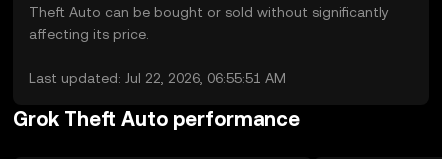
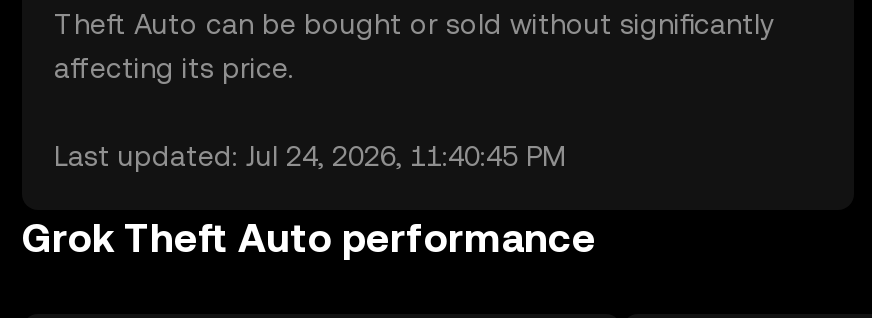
[29,70,286,86] Last updated: Jul 22, 2026, 06:55:51 AM -> [54,140,566,172] Last updated: Jul 24, 2026, 11:40:45 PM

